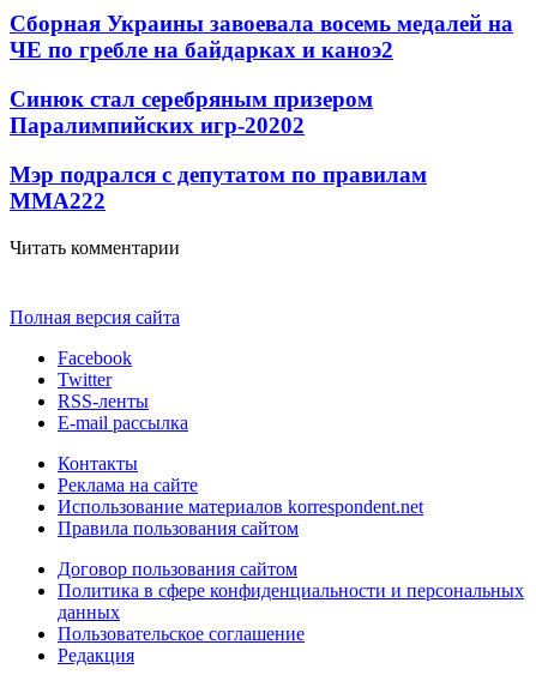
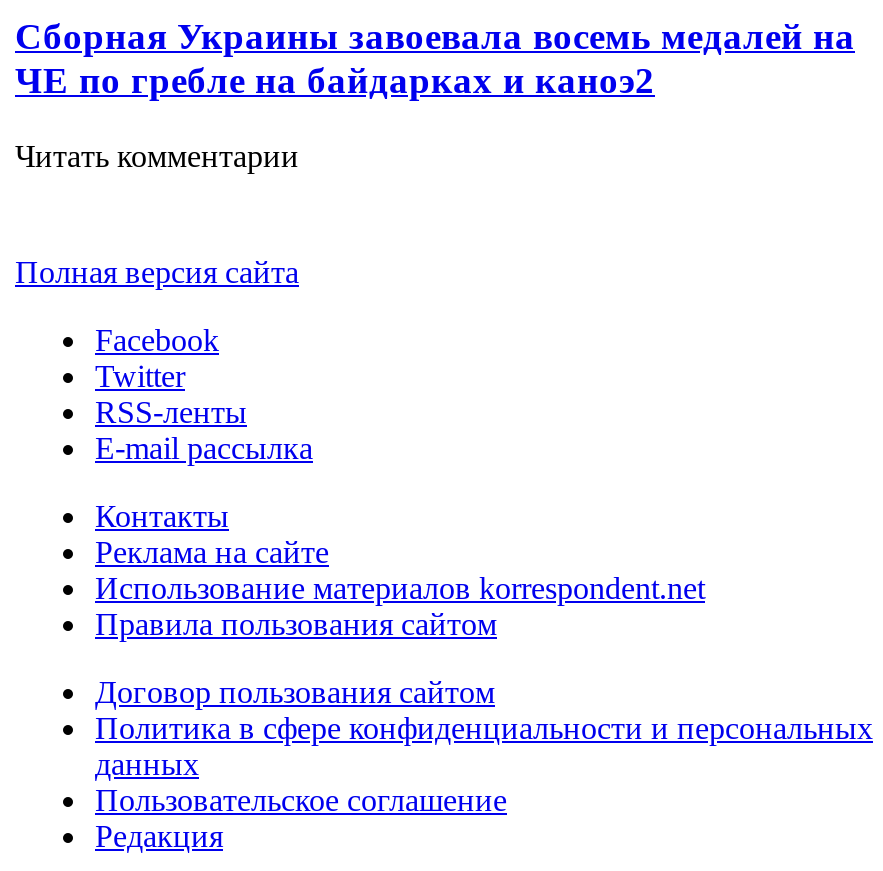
[10,86,427,213] Синюк стал серебряным призером | Паралимпийских игр-20202 | Мэр подрался с депутатом по правилам | ММА222 -> none

